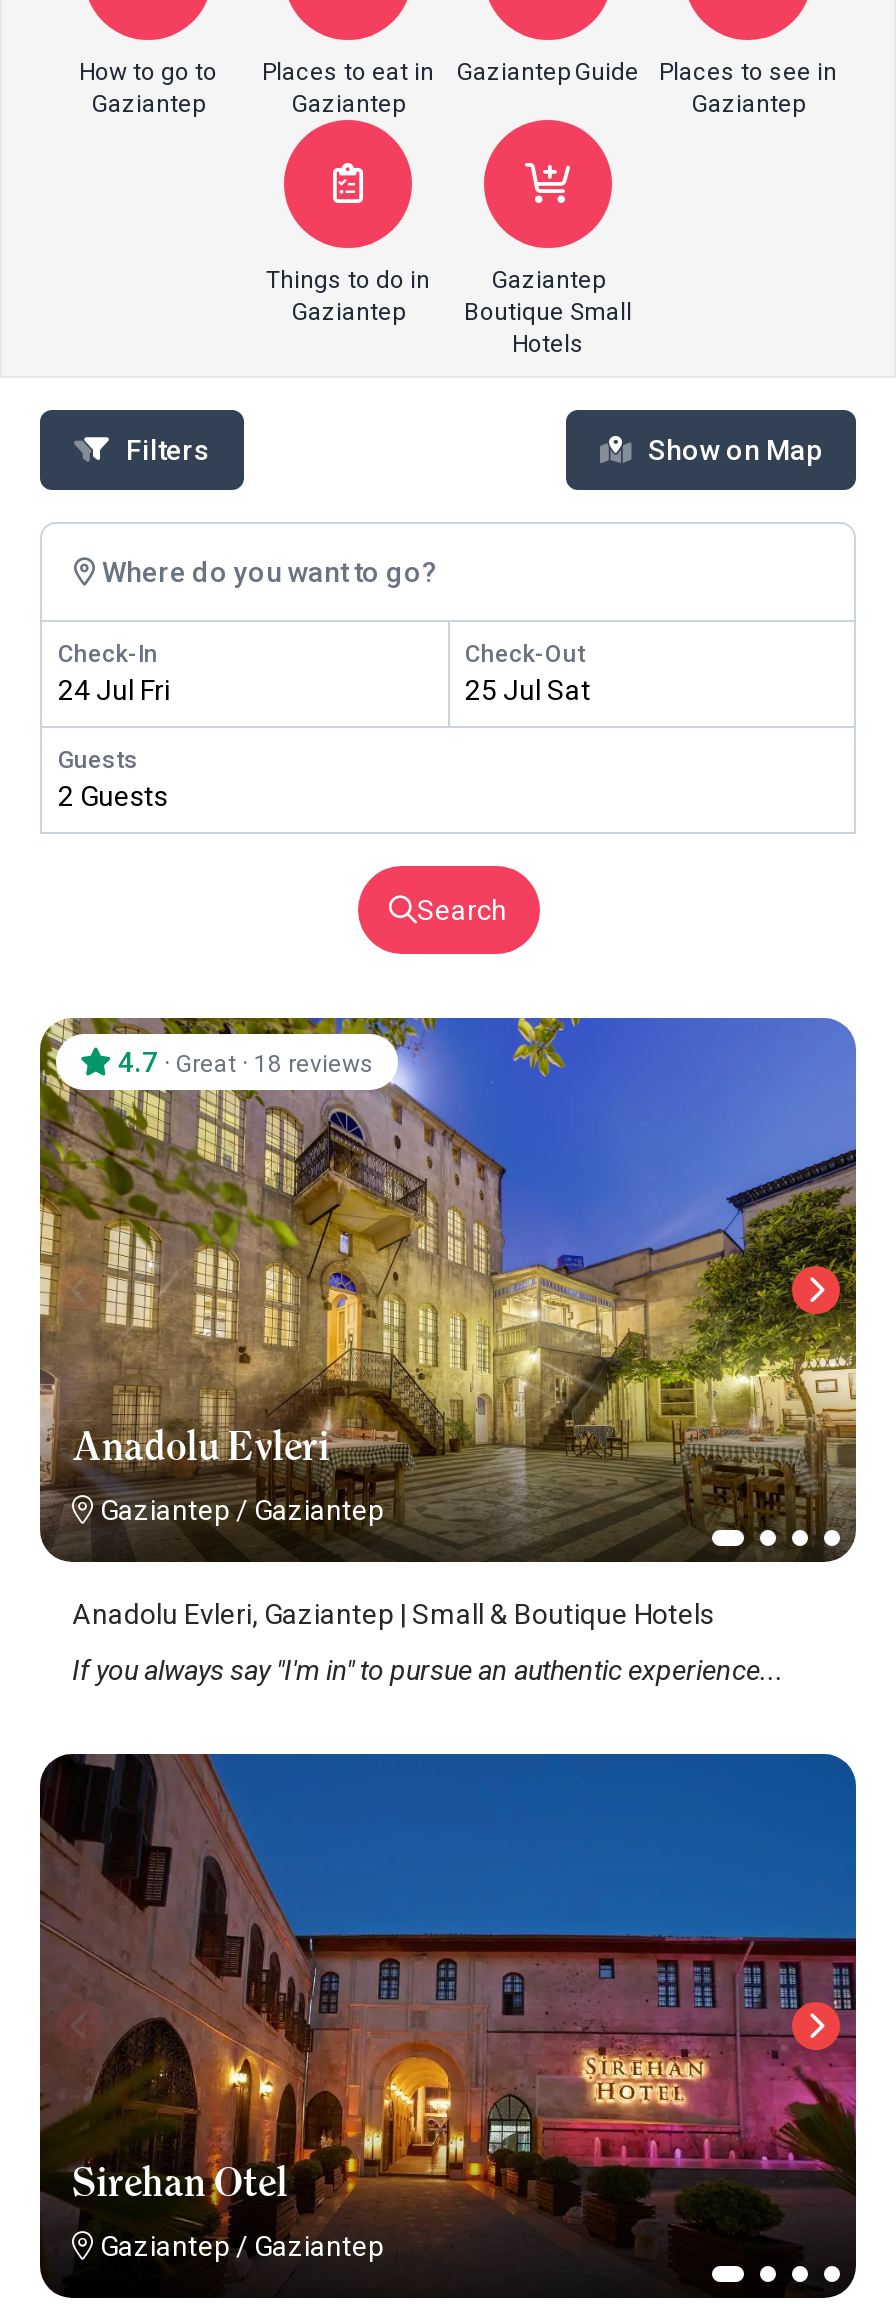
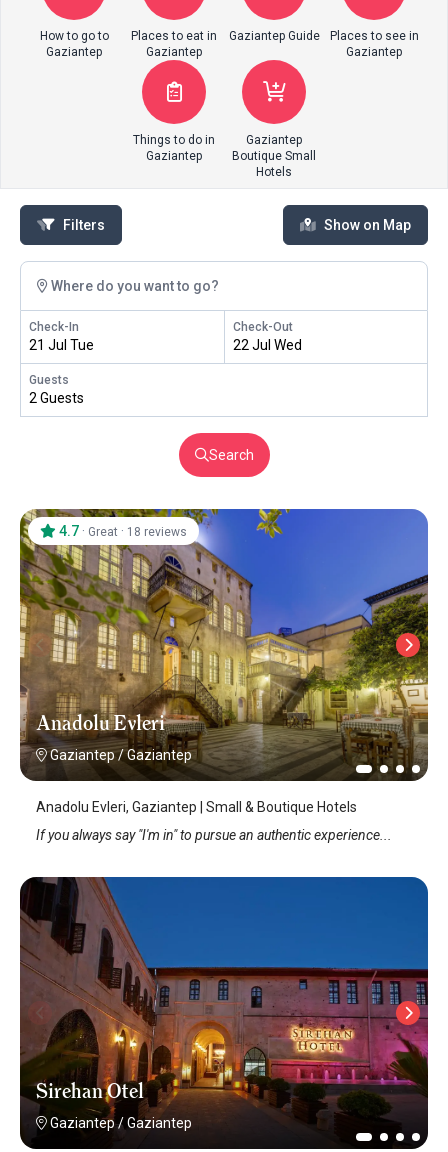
[58,674,170,706] 24 Jul Fri -> [29,337,94,353] 21 Jul Tue
[465,674,591,706] 25 Jul Sat -> [232,337,301,353] 22 Jul Wed

